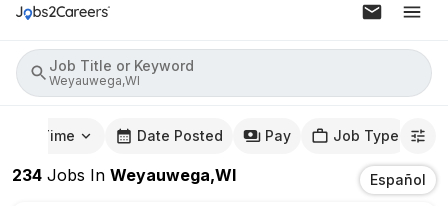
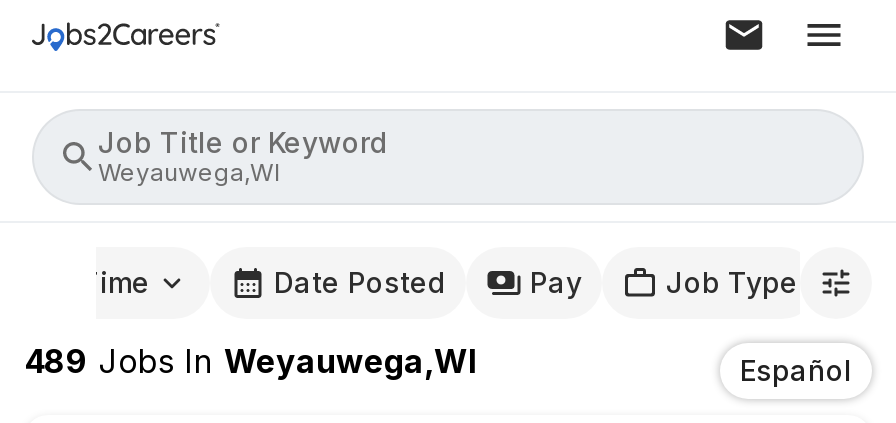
[12,165,236,185] 234 Jobs In Weyauwega,WI -> [24,341,476,381] 489 Jobs In Weyauwega,WI

